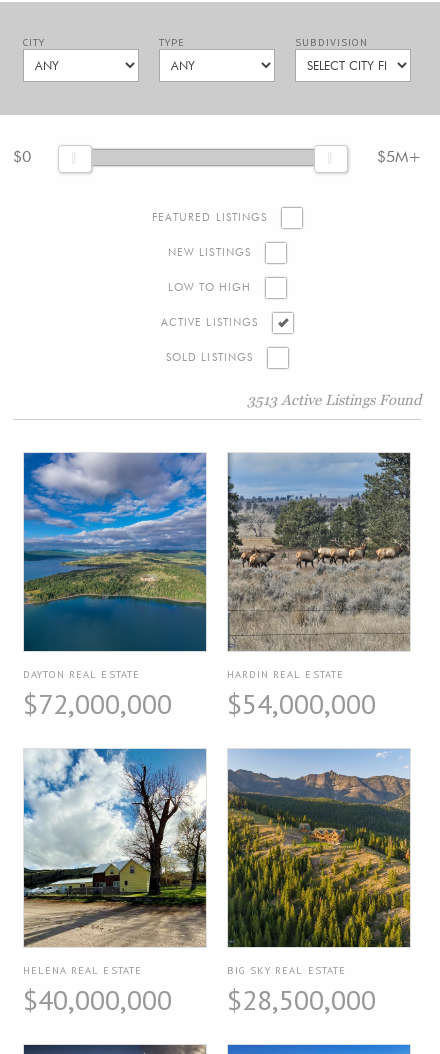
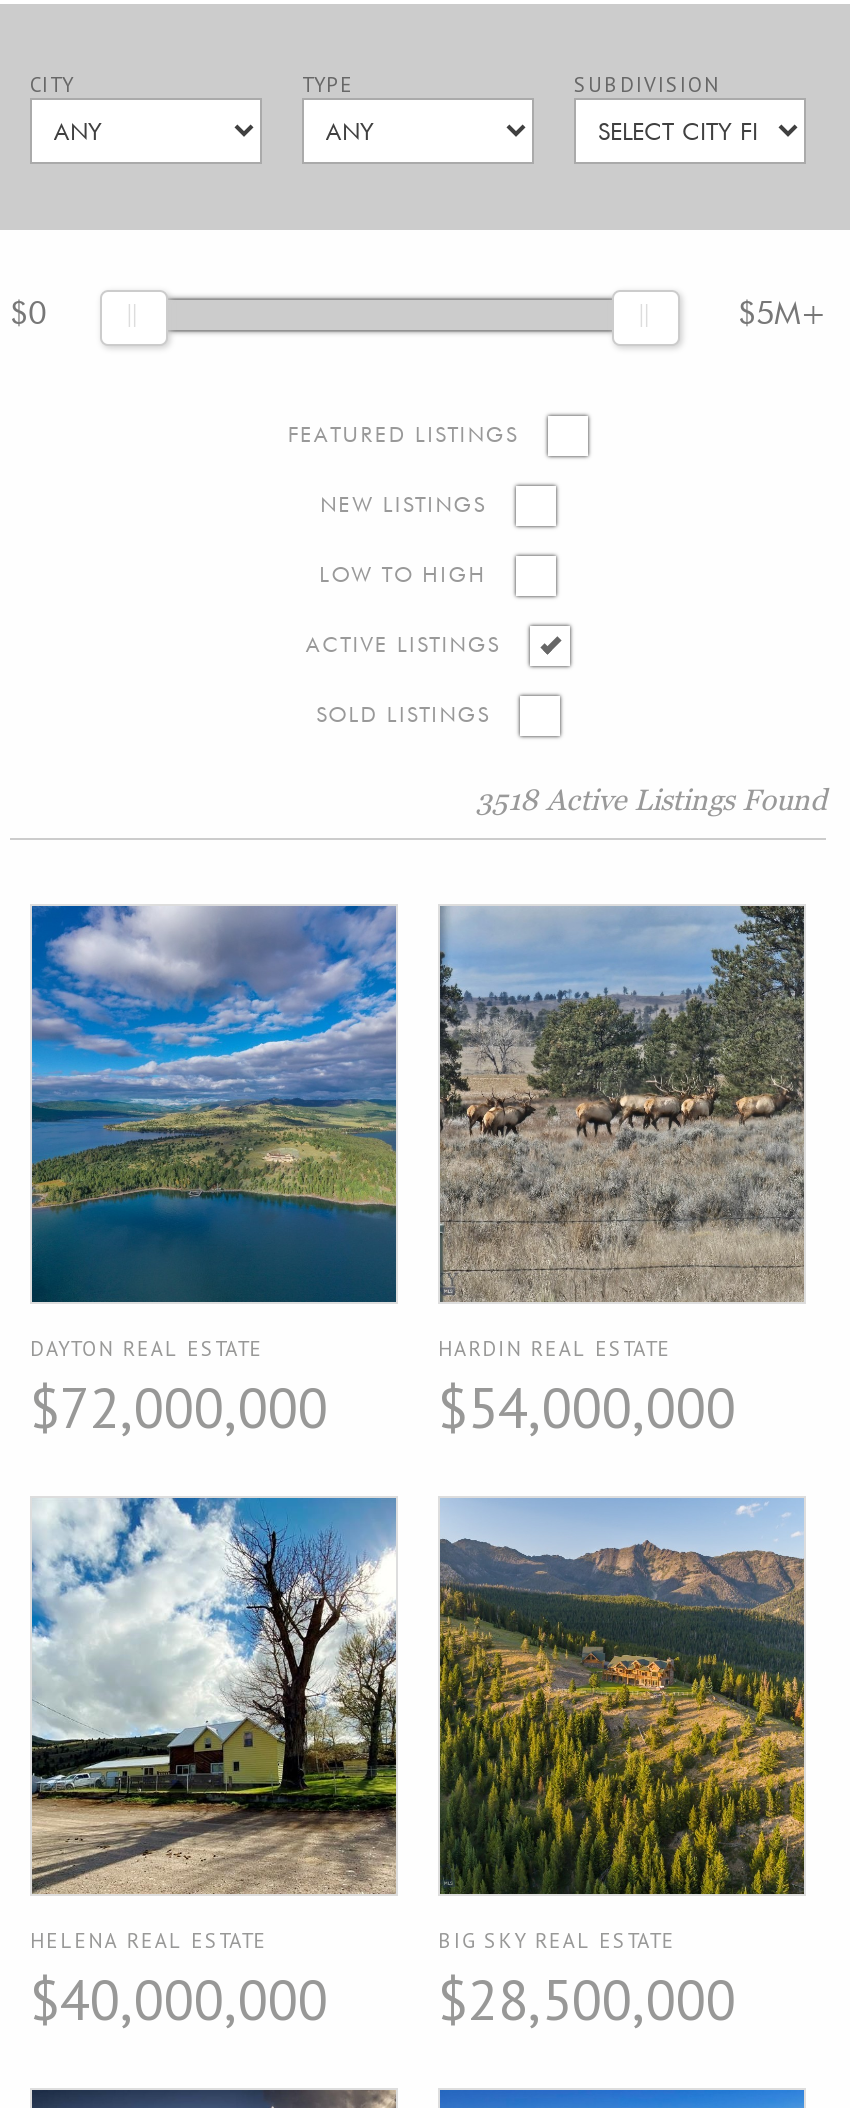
[247,390,421,408] 3513 Active Listings Found -> [476,780,826,816] 3518 Active Listings Found

